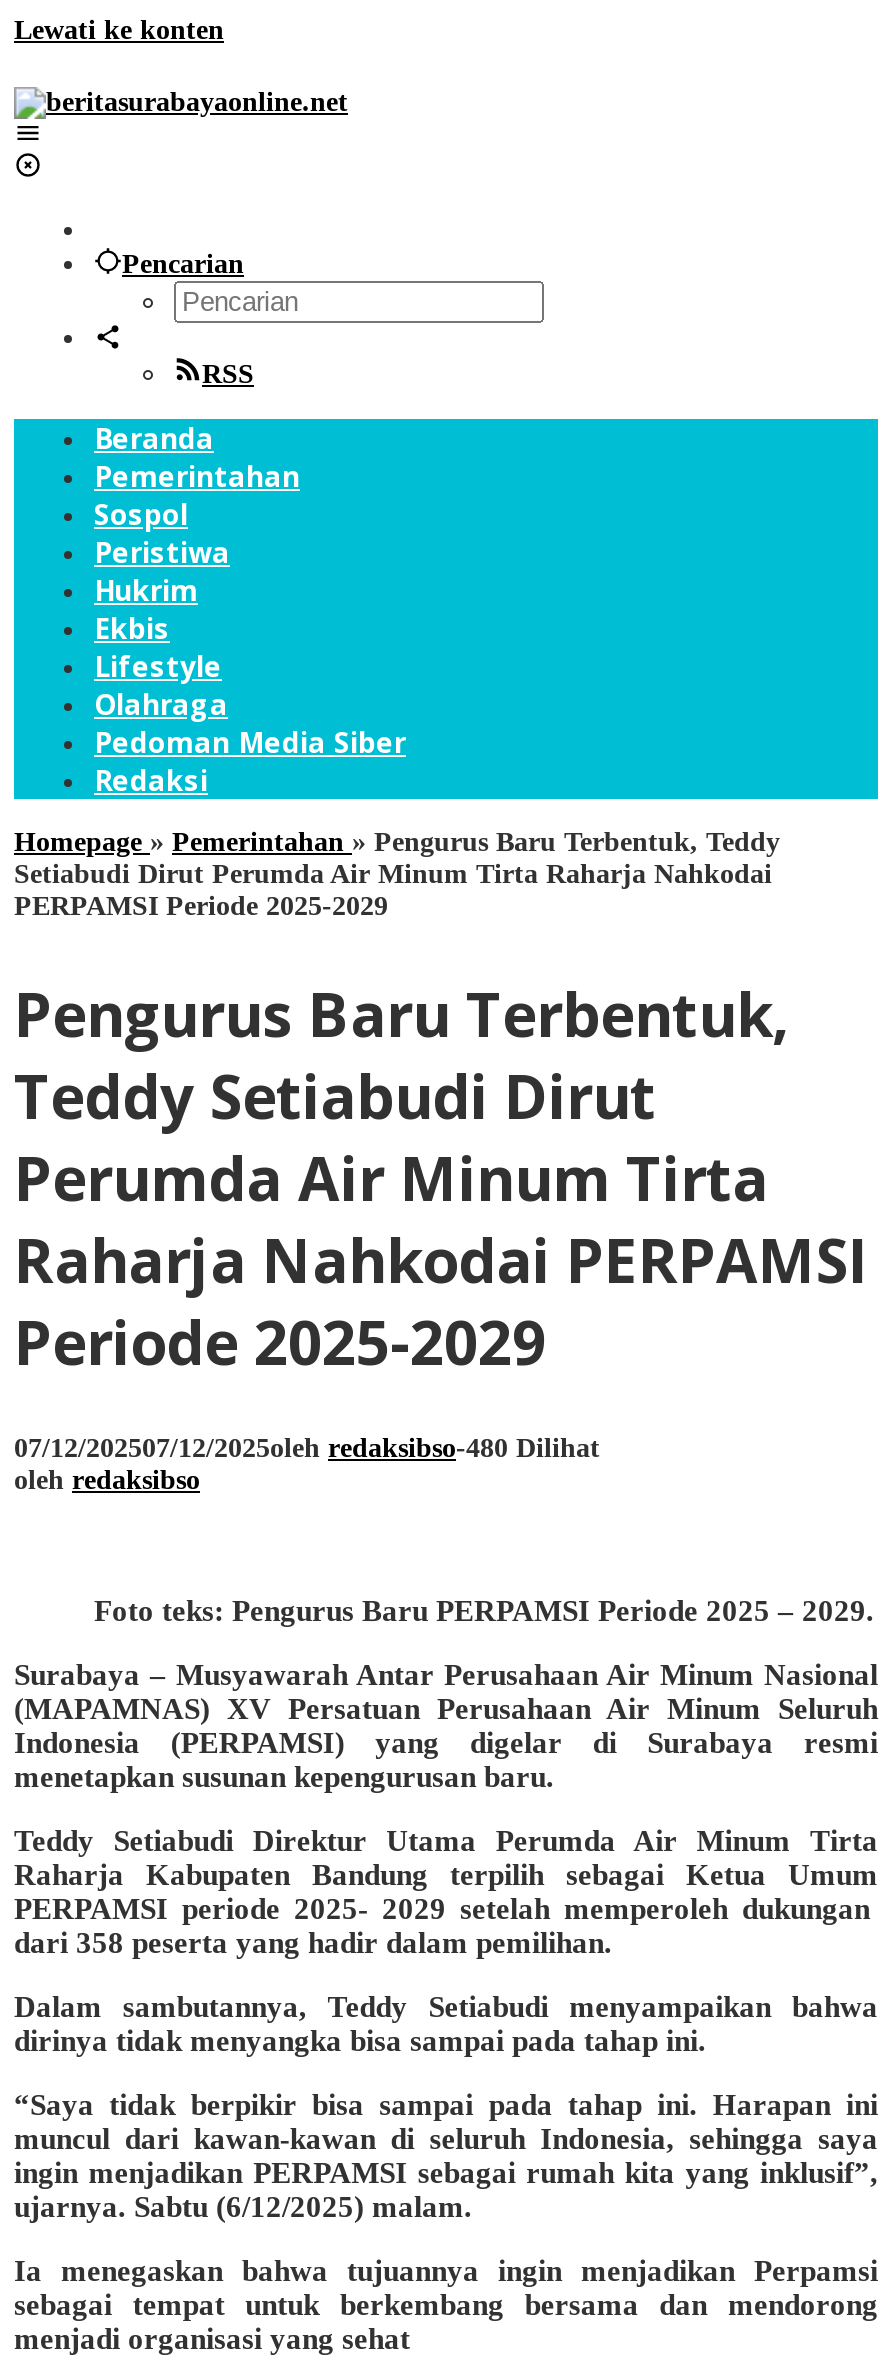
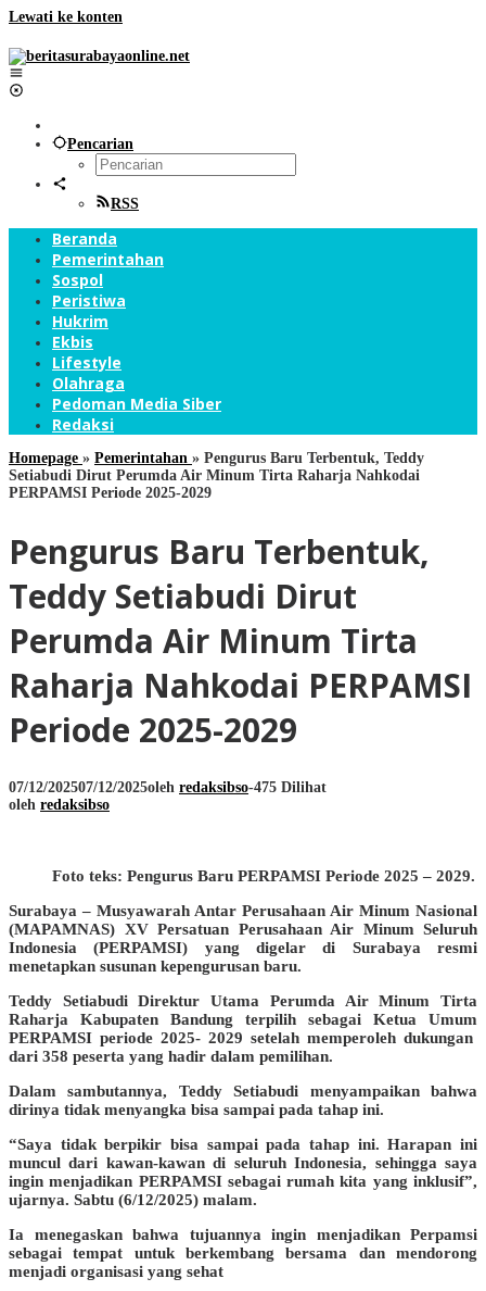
[14,1432,600,1462] 07/12/202507/12/2025oleh redaksibso-480 Dilihat -> [9,779,327,795] 07/12/202507/12/2025oleh redaksibso-475 Dilihat

